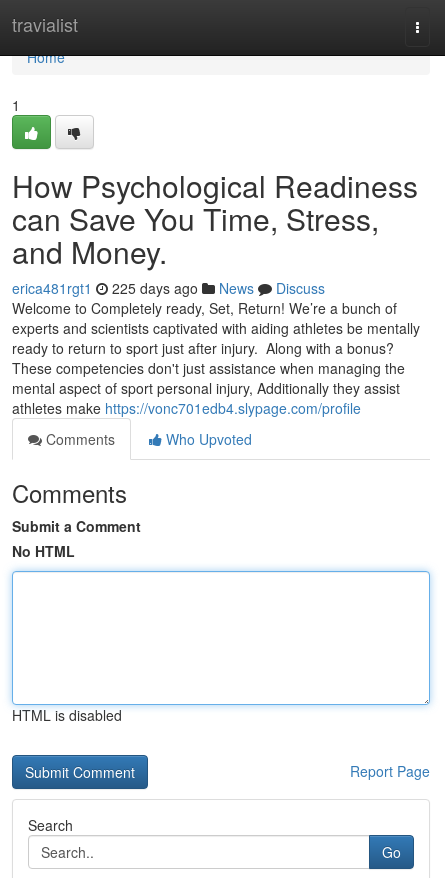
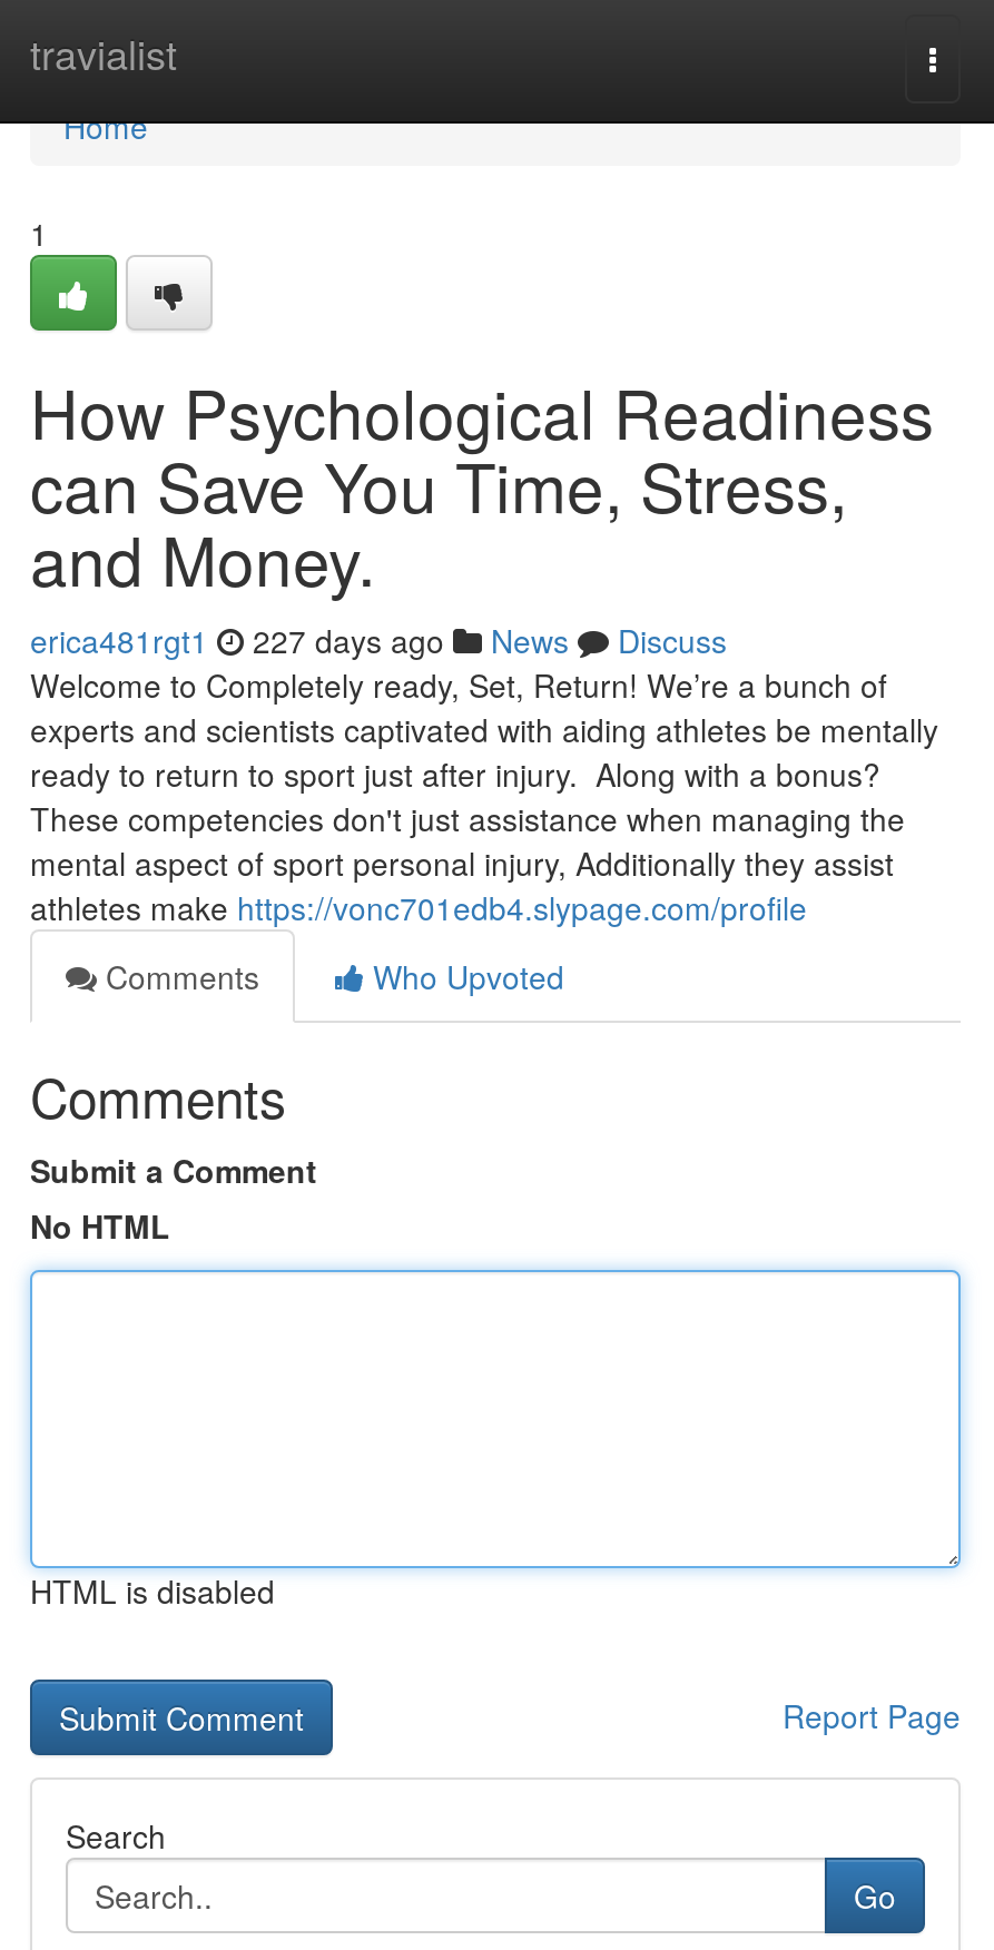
[12,278,325,298] erica481rgt1 225 days ago News Discuss -> [30,618,727,662] erica481rgt1 227 days ago News Discuss

